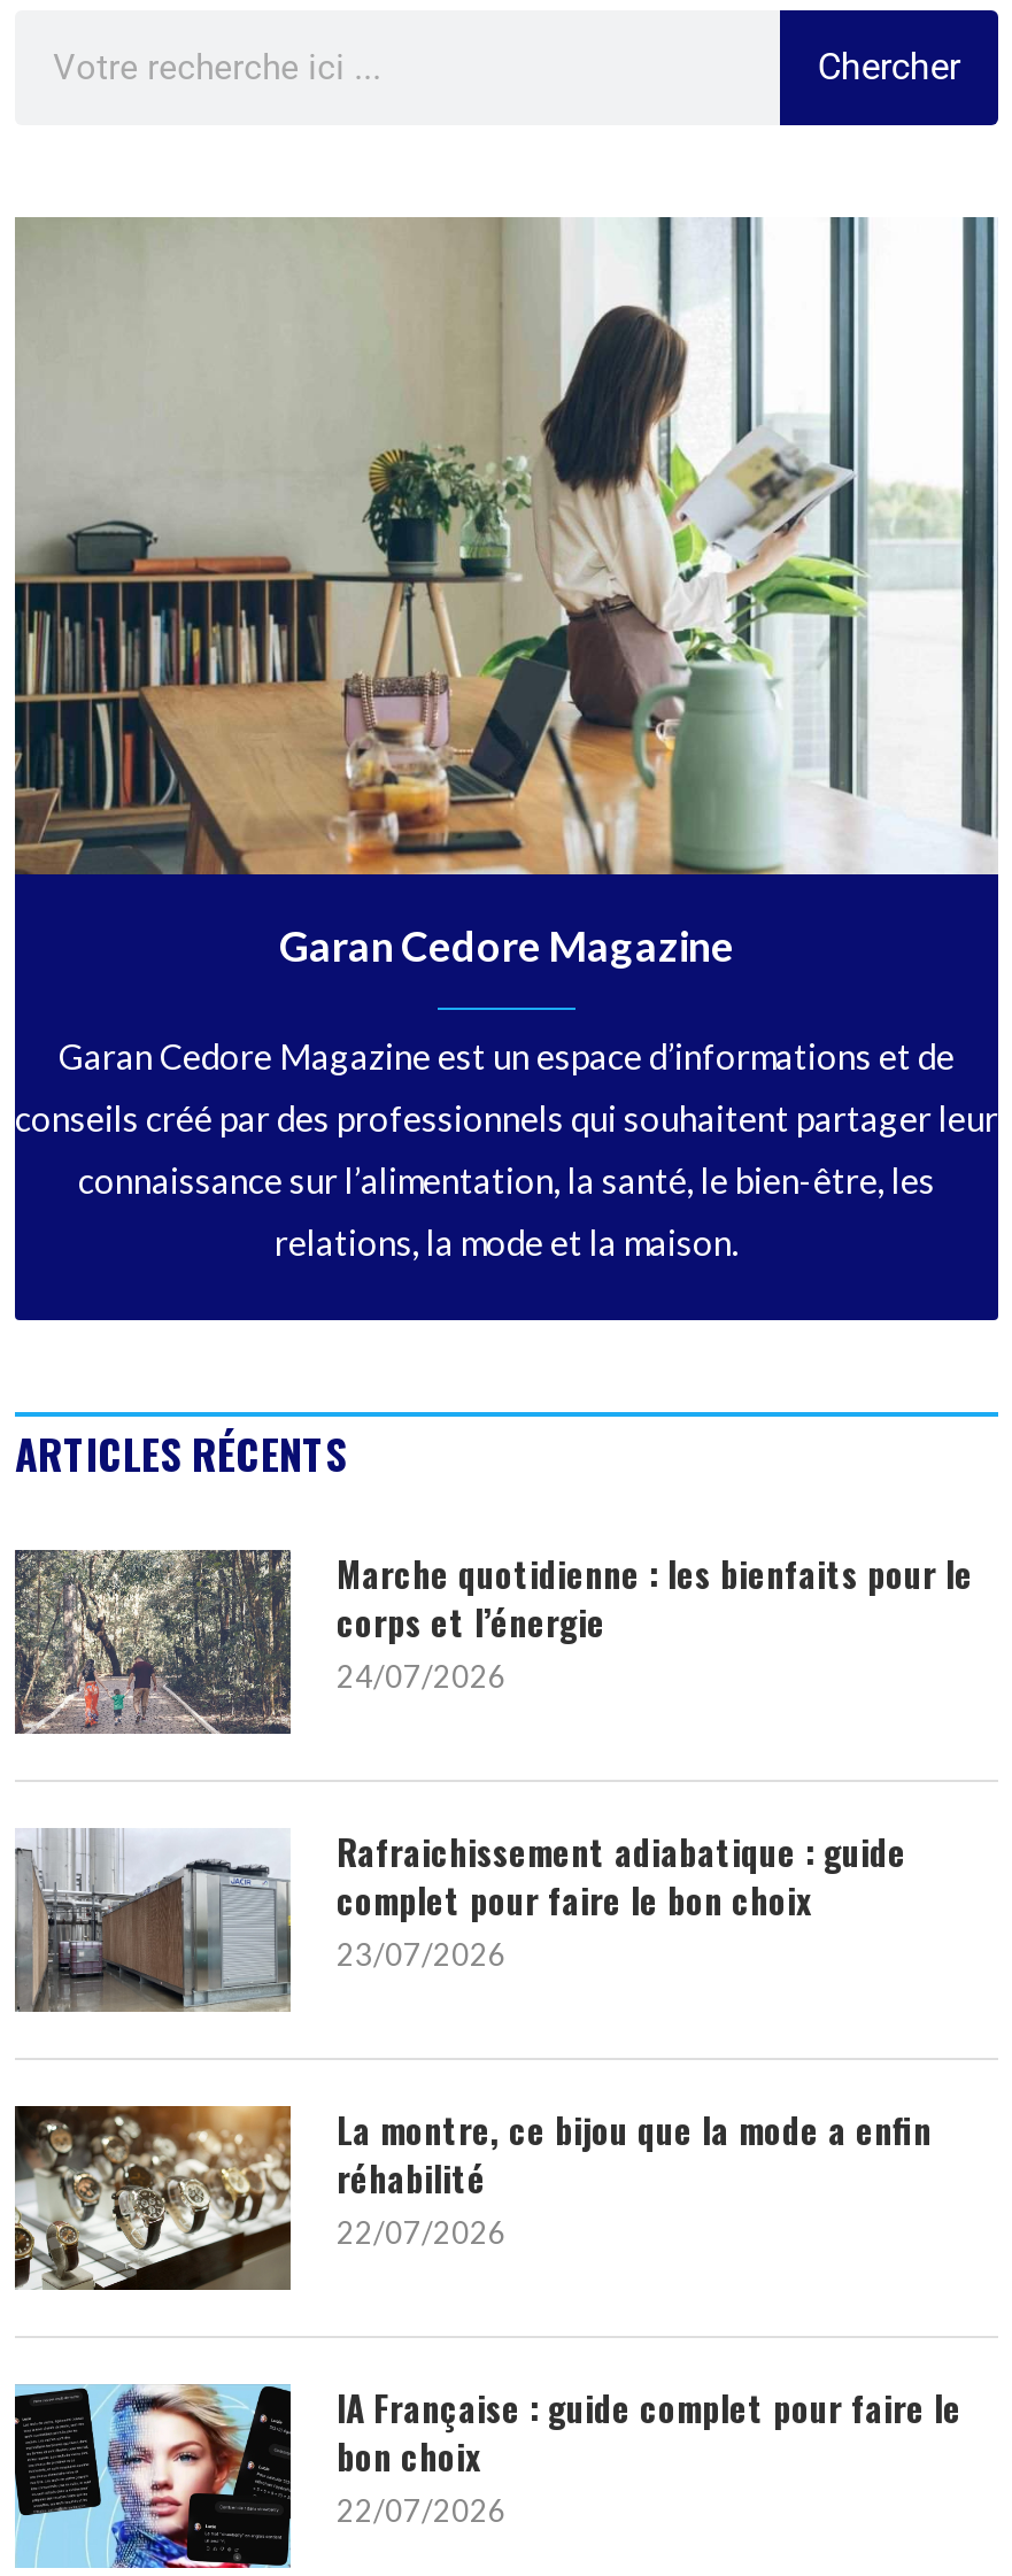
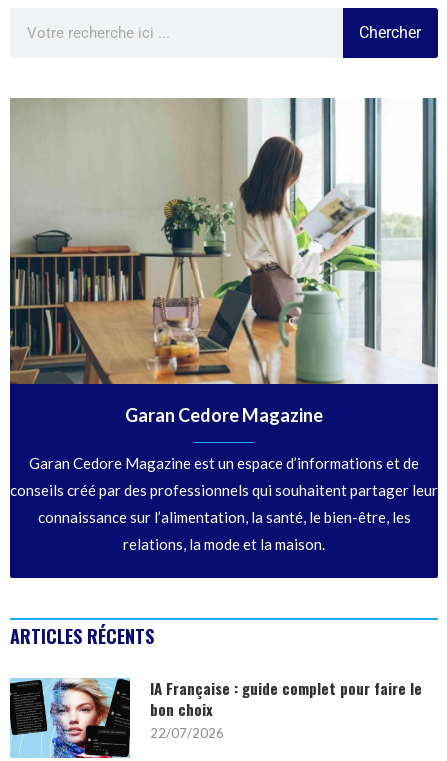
[15,1547,973,1736] [image] | Marche quotidienne : les bienfaits pour le | corps et l’énergie | 24/07/2026 -> none
[13,1825,906,2014] [image] | Rafraichissement adiabatique : guide | complet pour faire le bon choix | 23/07/2026 -> none
[13,2103,932,2292] [image] | La montre, ce bijou que la mode a enfin | réhabilité | 22/07/2026 -> none

